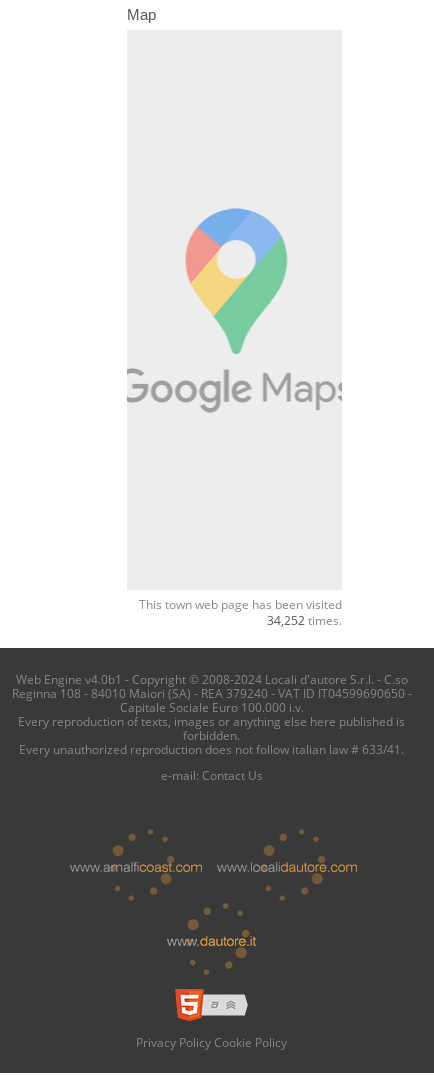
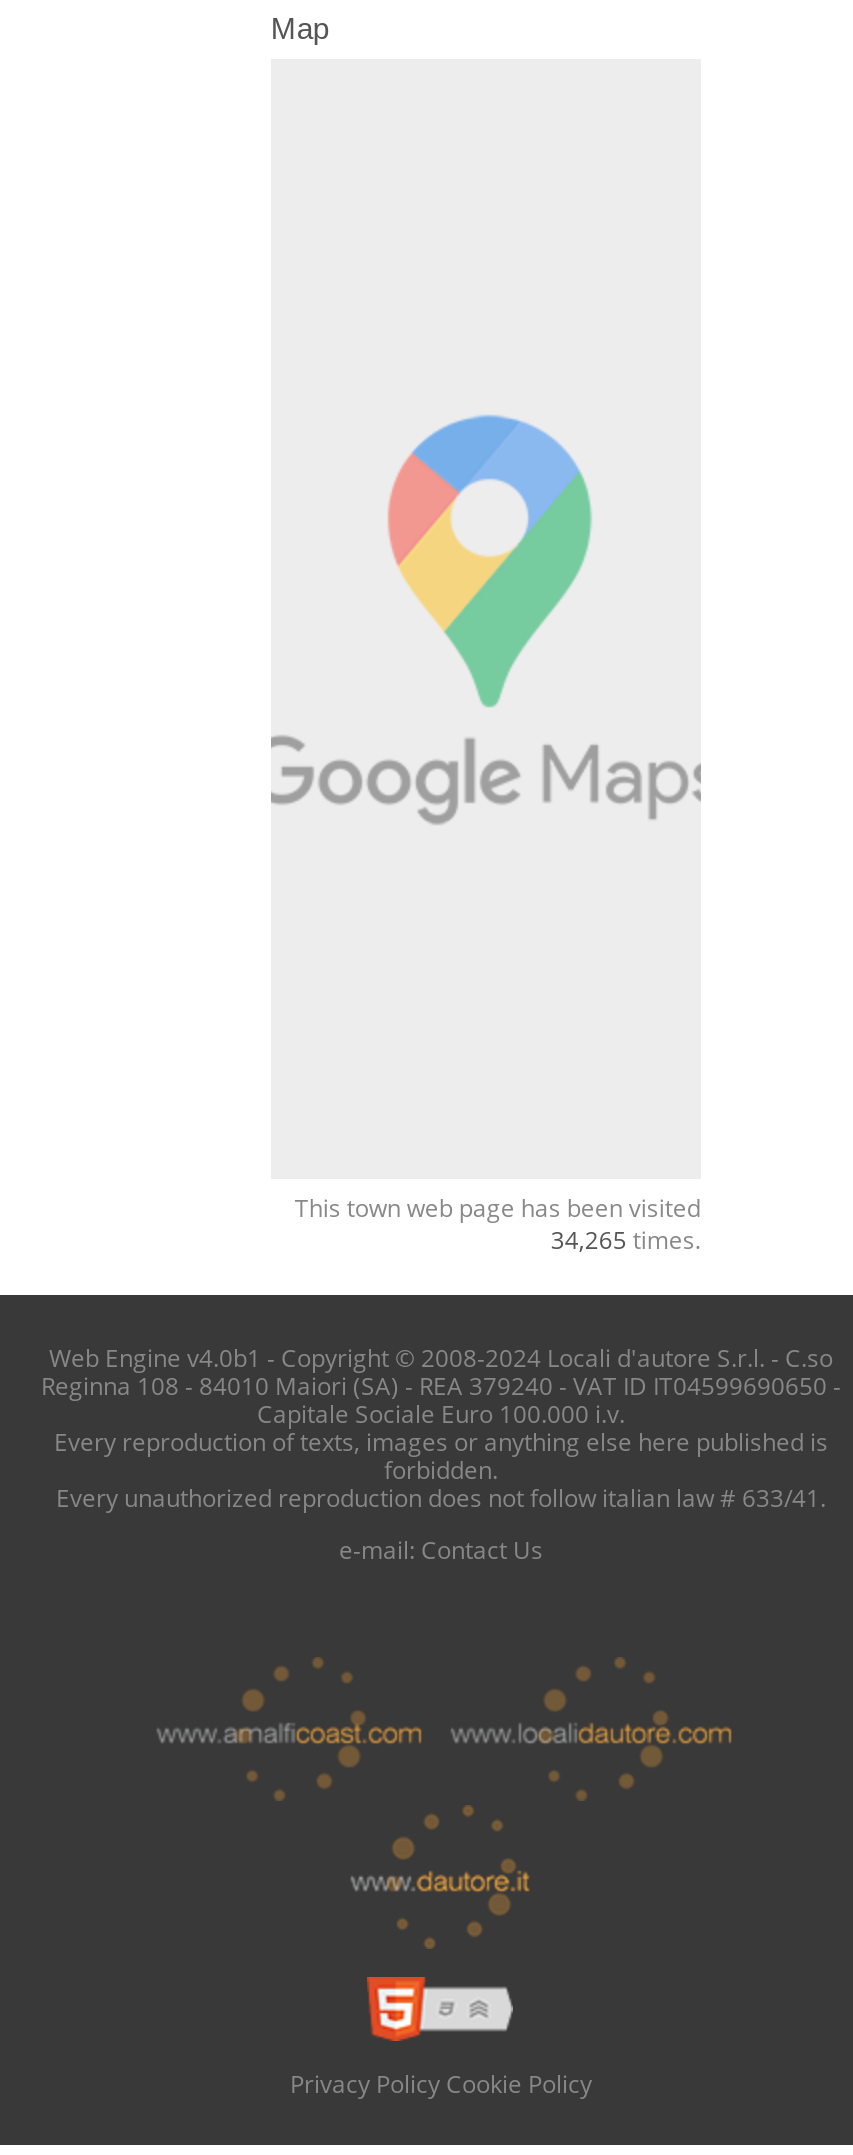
[267,612,342,628] 34,252 times. -> [551,1223,701,1255] 34,265 times.

